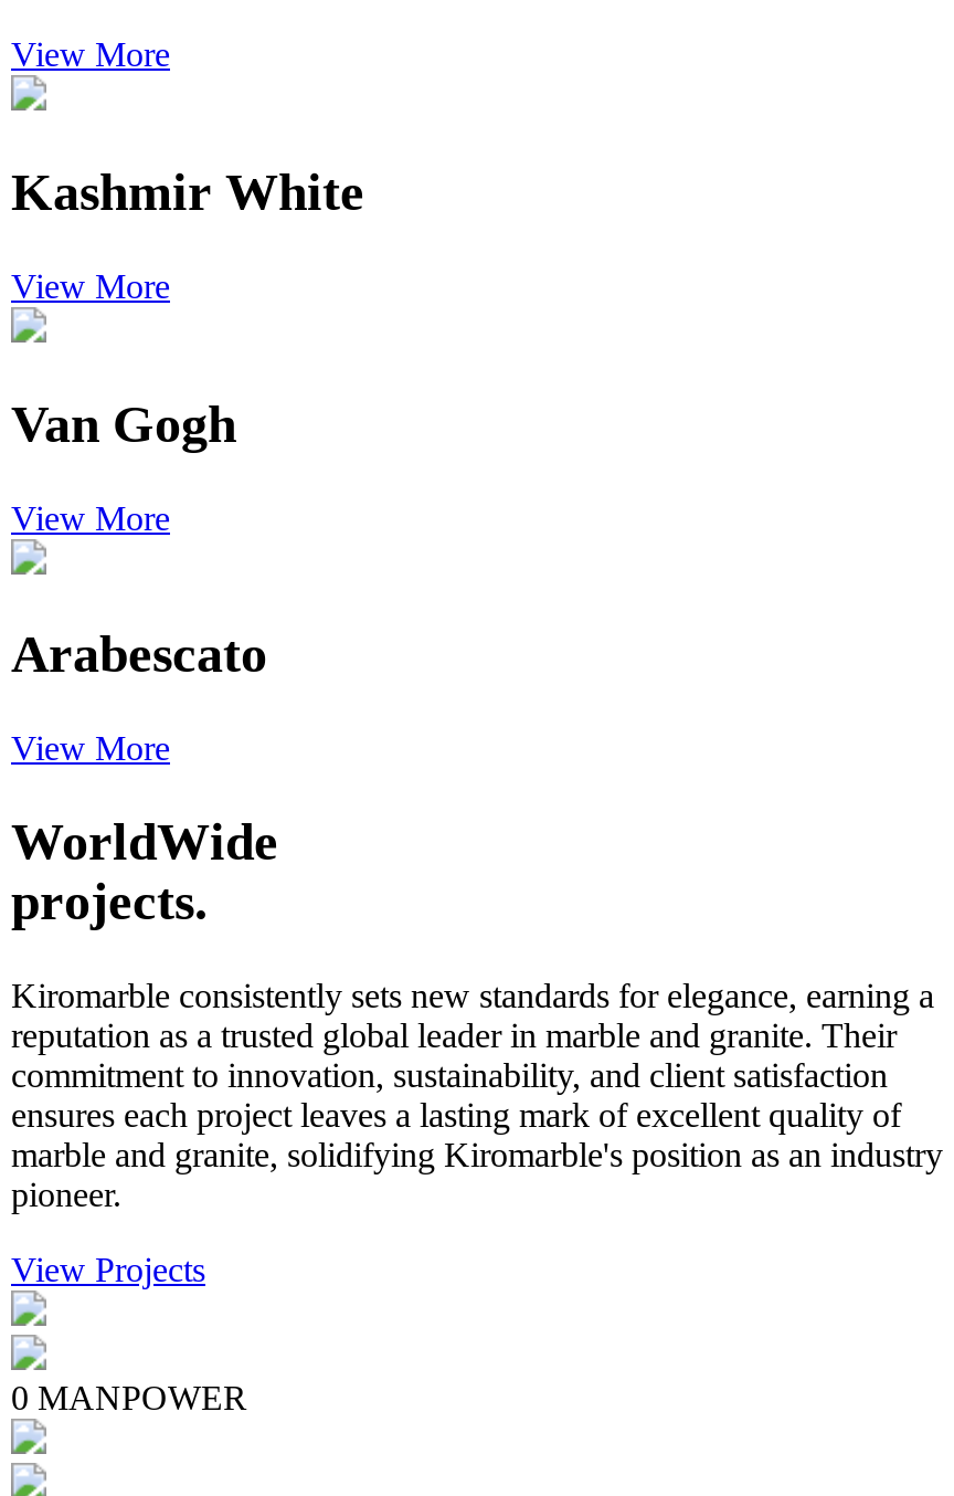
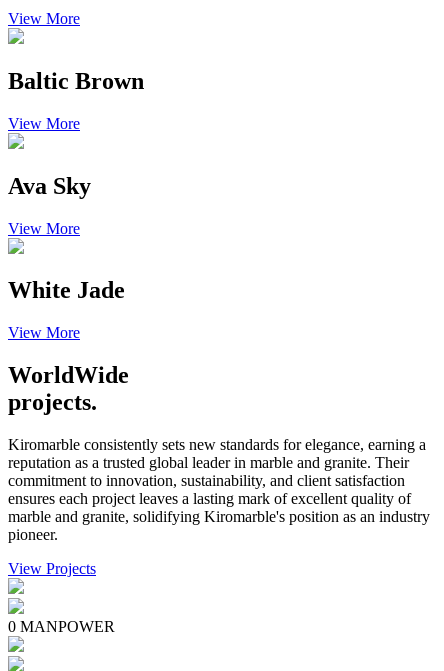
[11,163,364,221] Kashmir White -> [8,68,144,94] Baltic Brown
[11,395,236,452] Van Gogh -> [8,173,91,199] Ava Sky
[11,626,267,684] Arabescato -> [8,277,125,303] White Jade

